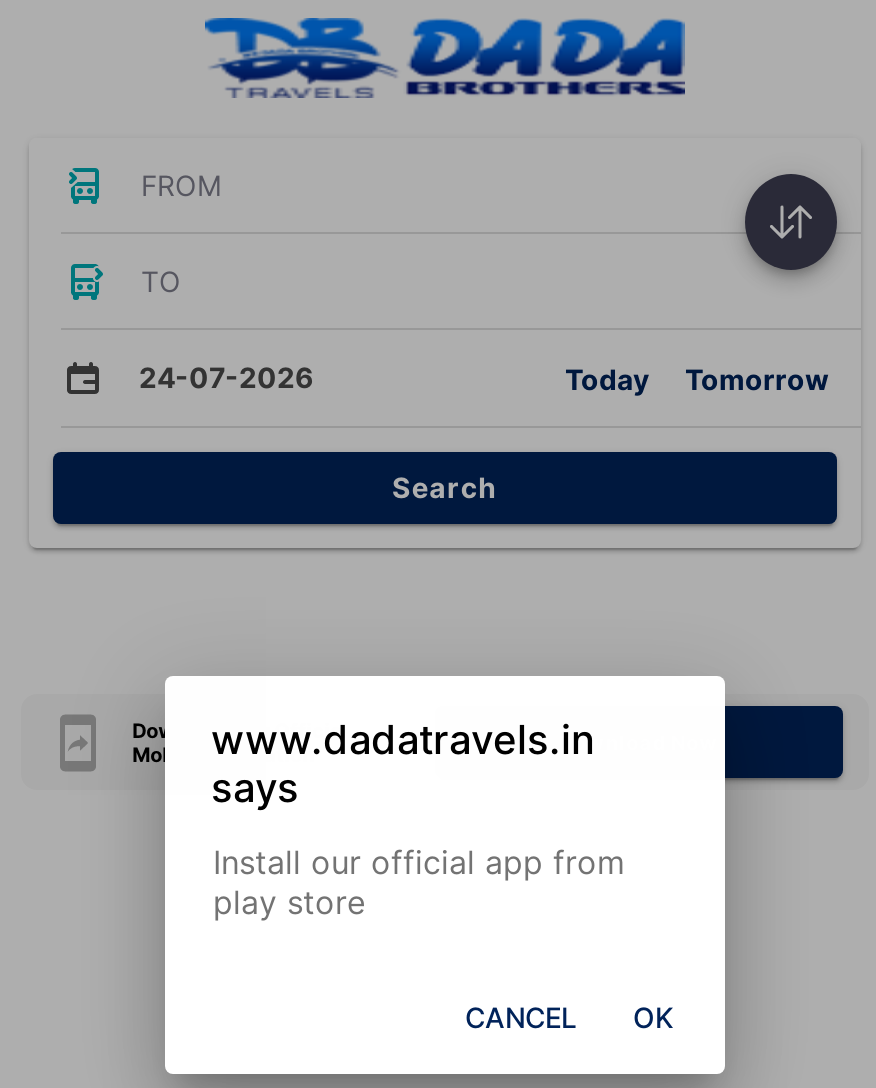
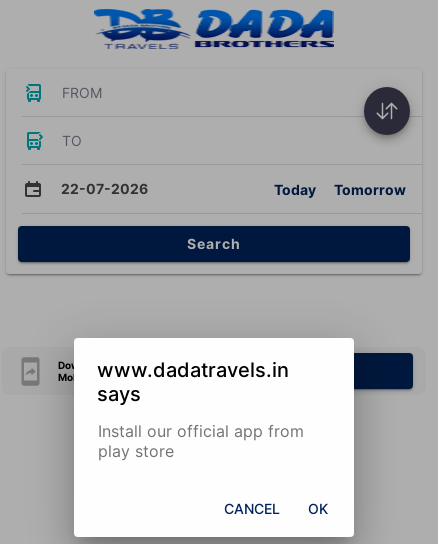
[139,360,313,394] 24-07-2026 -> [61,180,148,197] 22-07-2026

